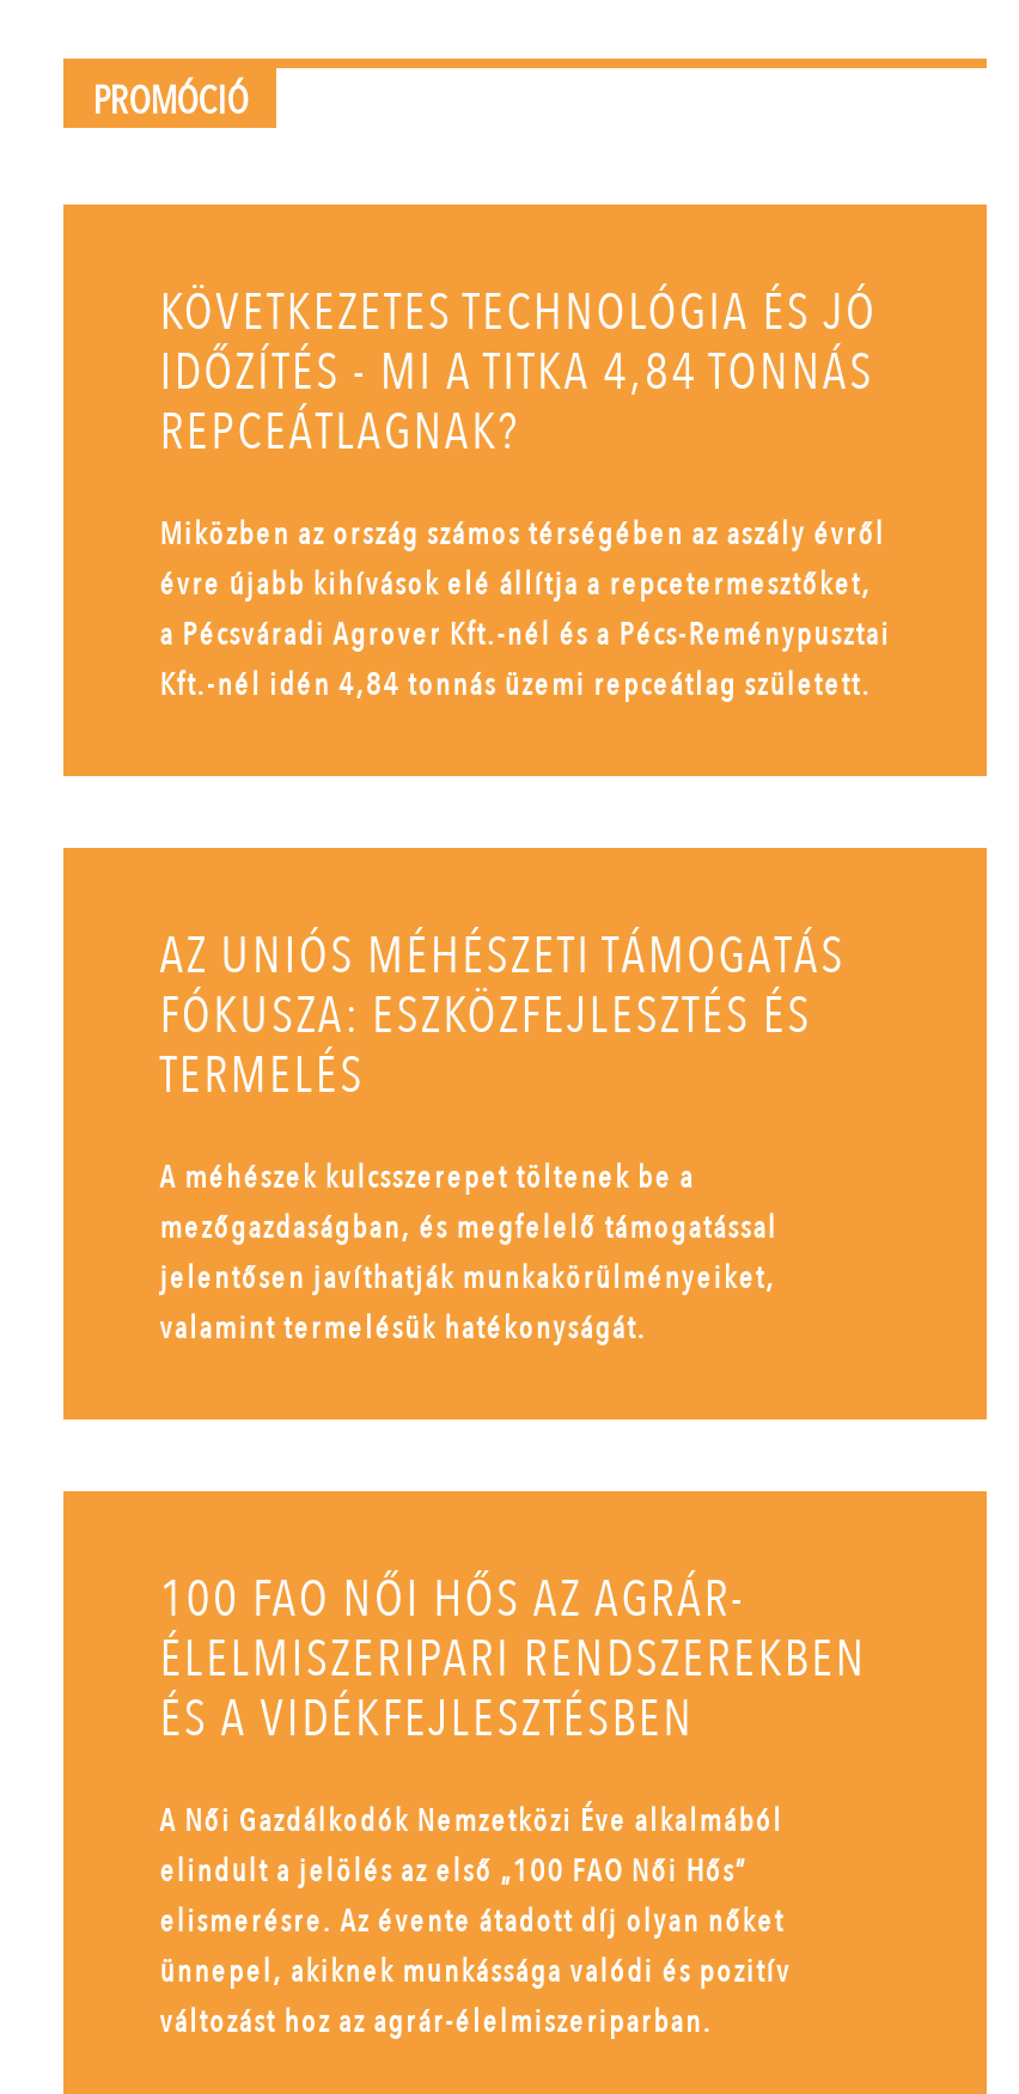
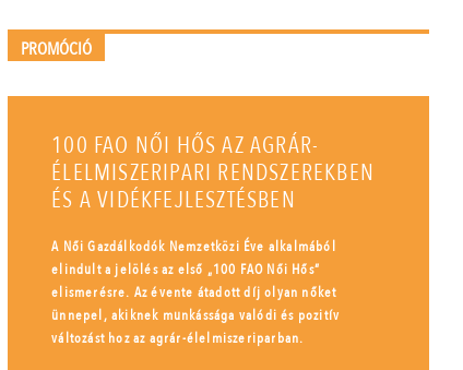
[160,278,891,706] KÖVETKEZETES TECHNOLÓGIA ÉS JÓ | IDŐZÍTÉS - MI A TITKA 4,84 TONNÁS | REPCEÁTLAGNAK? | Miközben az ország számos térségében az aszály évről | évre újabb kihívások elé állítja a repcetermesztőket, | a Pécsváradi Agrover Kft.-nél és a Pécs-Reménypusztai | Kft.-nél idén 4,84 tonnás üzemi repceátlag született. -> none
[160,922,845,1350] AZ UNIÓS MÉHÉSZETI TÁMOGATÁS | FÓKUSZA: ESZKÖZFEJLESZTÉS ÉS | TERMELÉS | A méhészek kulcsszerepet töltenek be a | mezőgazdaságban, és megfelelő támogatással | jelentősen javíthatják munkakörülményeiket, | valamint termelésük hatékonyságát. -> none

